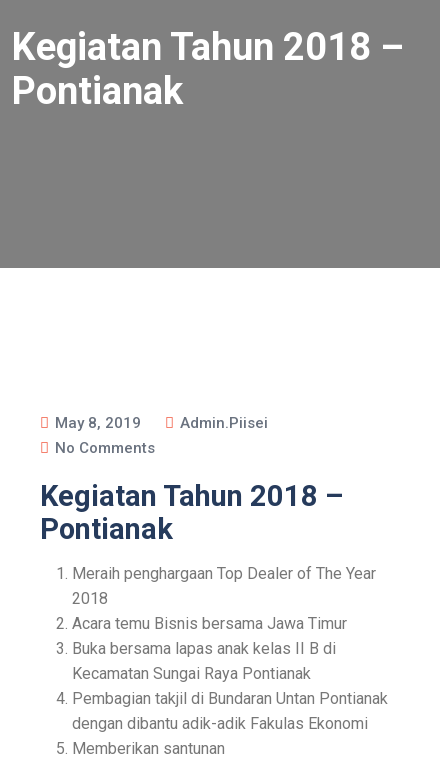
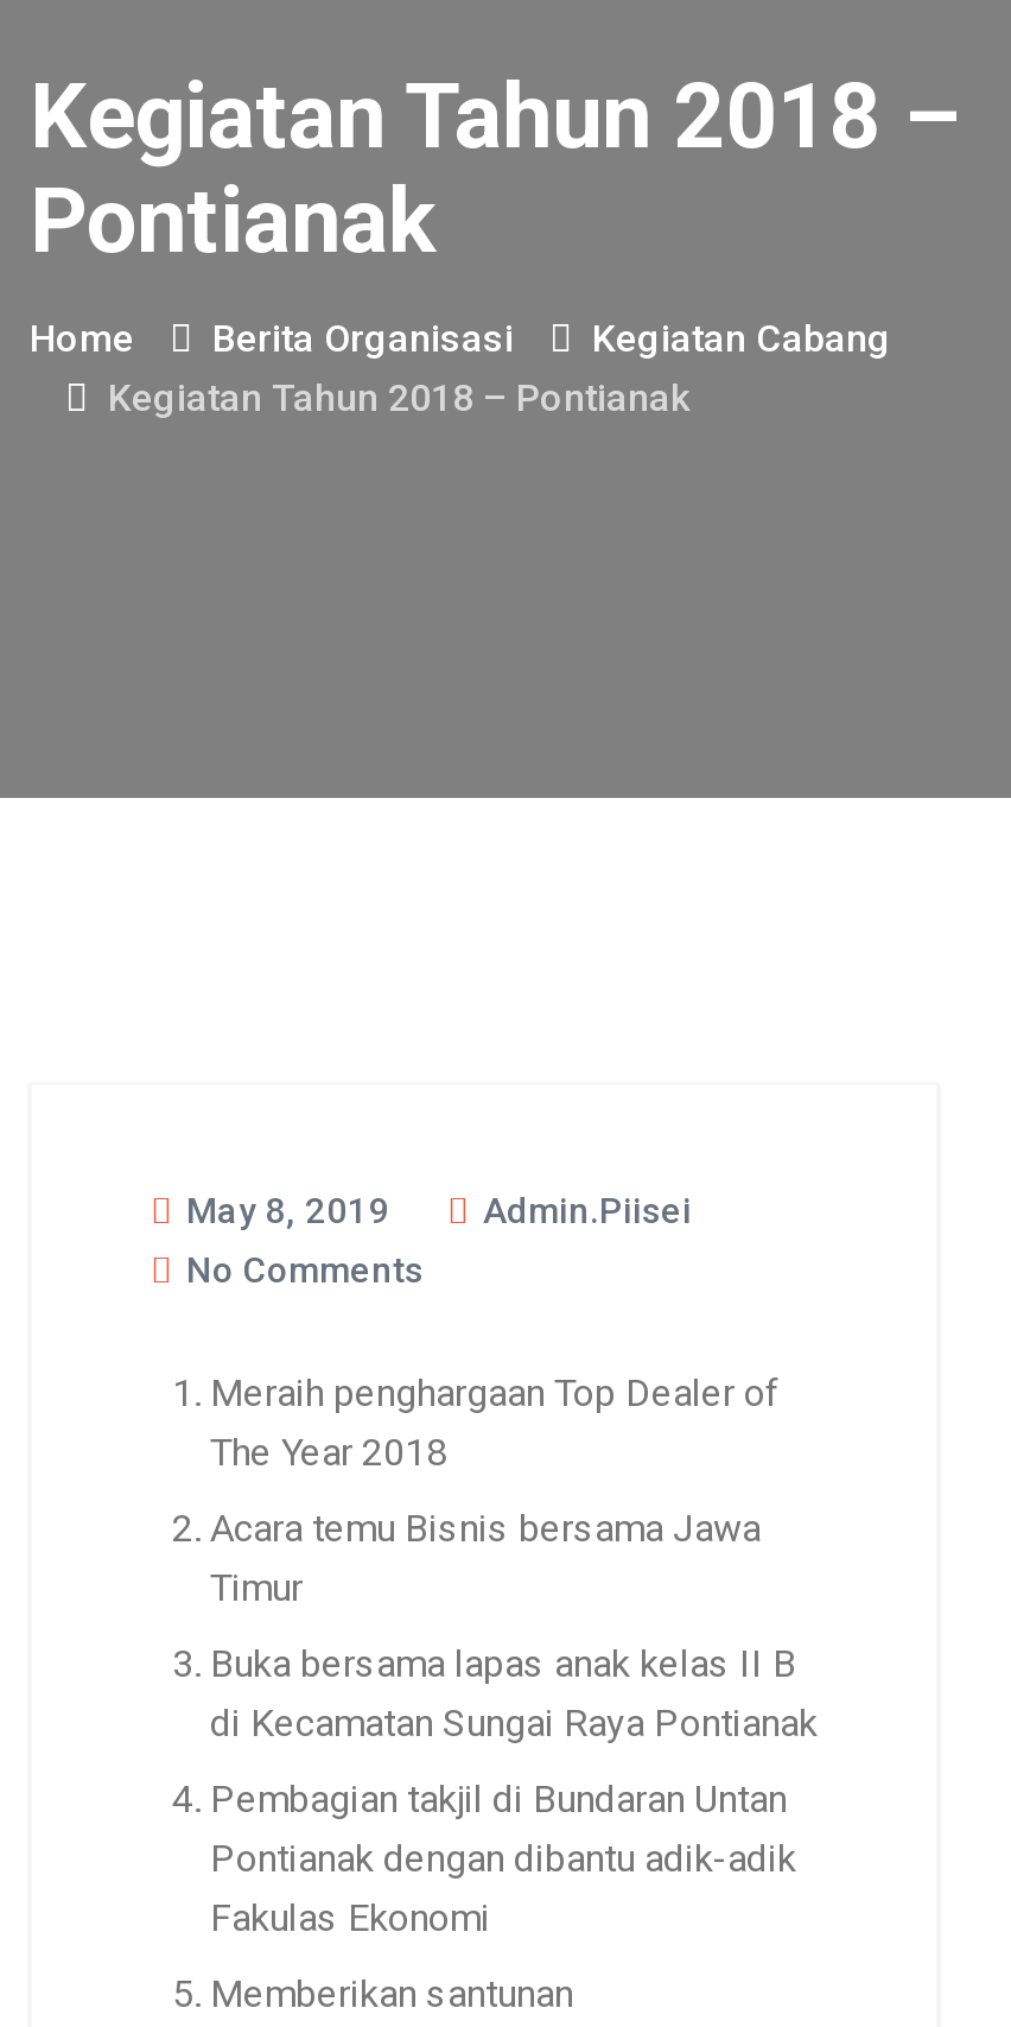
none -> [30,316,891,420] Home | Berita Organisasi | Kegiatan Cabang | Kegiatan Tahun 2018 – Pontianak
[40,479,388,733] Kegiatan Tahun 2018 – | Pontianak | Meraih penghargaan Top Dealer of The Year | 2018 | Acara temu Bisnis bersama Jawa Timur | Buka bersama lapas anak kelas II B di | Kecamatan Sungai Raya Pontianak | Pembagian takjil di Bundaran Untan Pontianak | dengan dibantu adik-adik Fakulas Ekonomi -> [210,1370,818,1940] Meraih penghargaan Top Dealer of | The Year 2018 | Acara temu Bisnis bersama Jawa | Timur | Buka bersama lapas anak kelas II B | di Kecamatan Sungai Raya Pontianak | Pembagian takjil di Bundaran Untan | Pontianak dengan dibantu adik-adik | Fakulas Ekonomi

